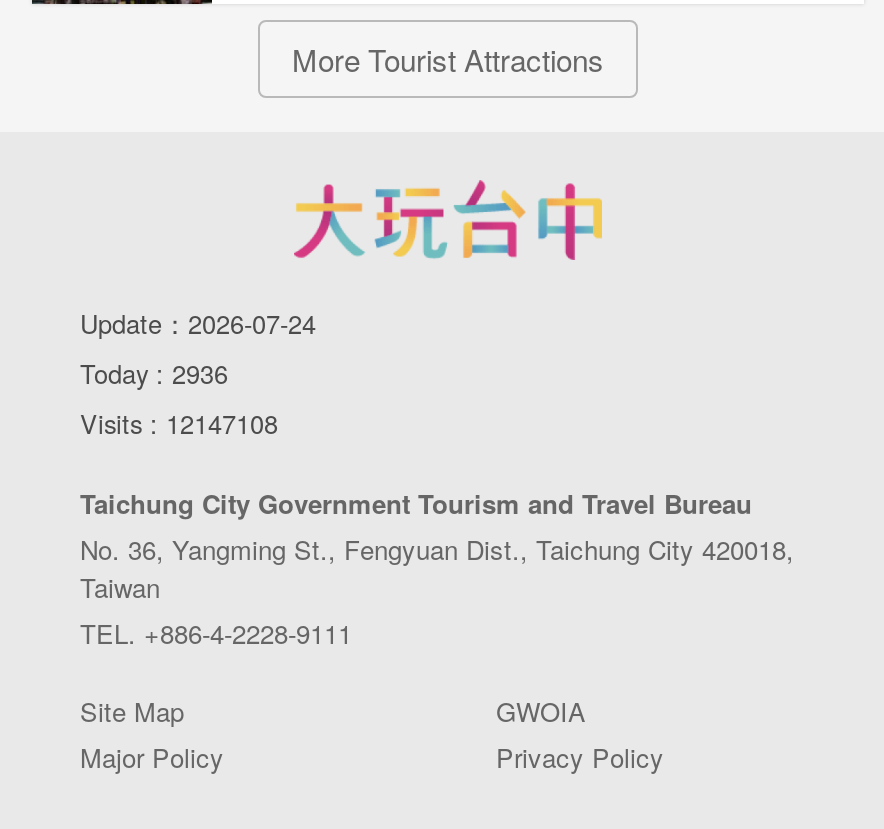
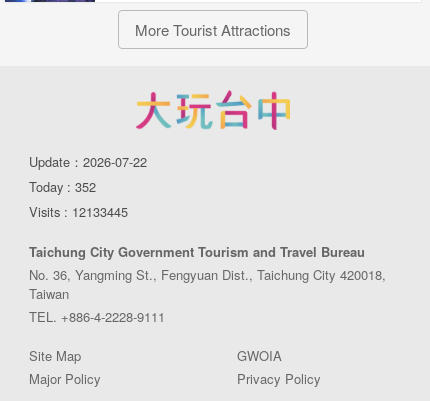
[80,303,316,341] Update：2026-07-24 -> [29,152,147,171] Update：2026-07-22
[80,353,228,391] Today : 2936 -> [29,177,96,196] Today : 352
[80,403,278,441] Visits : 12147108 -> [29,202,128,221] Visits : 12133445

